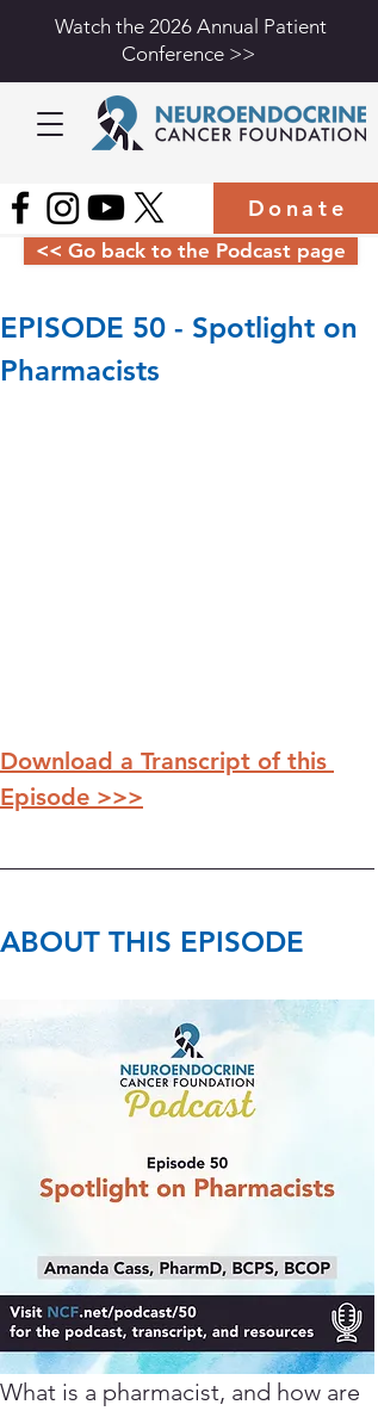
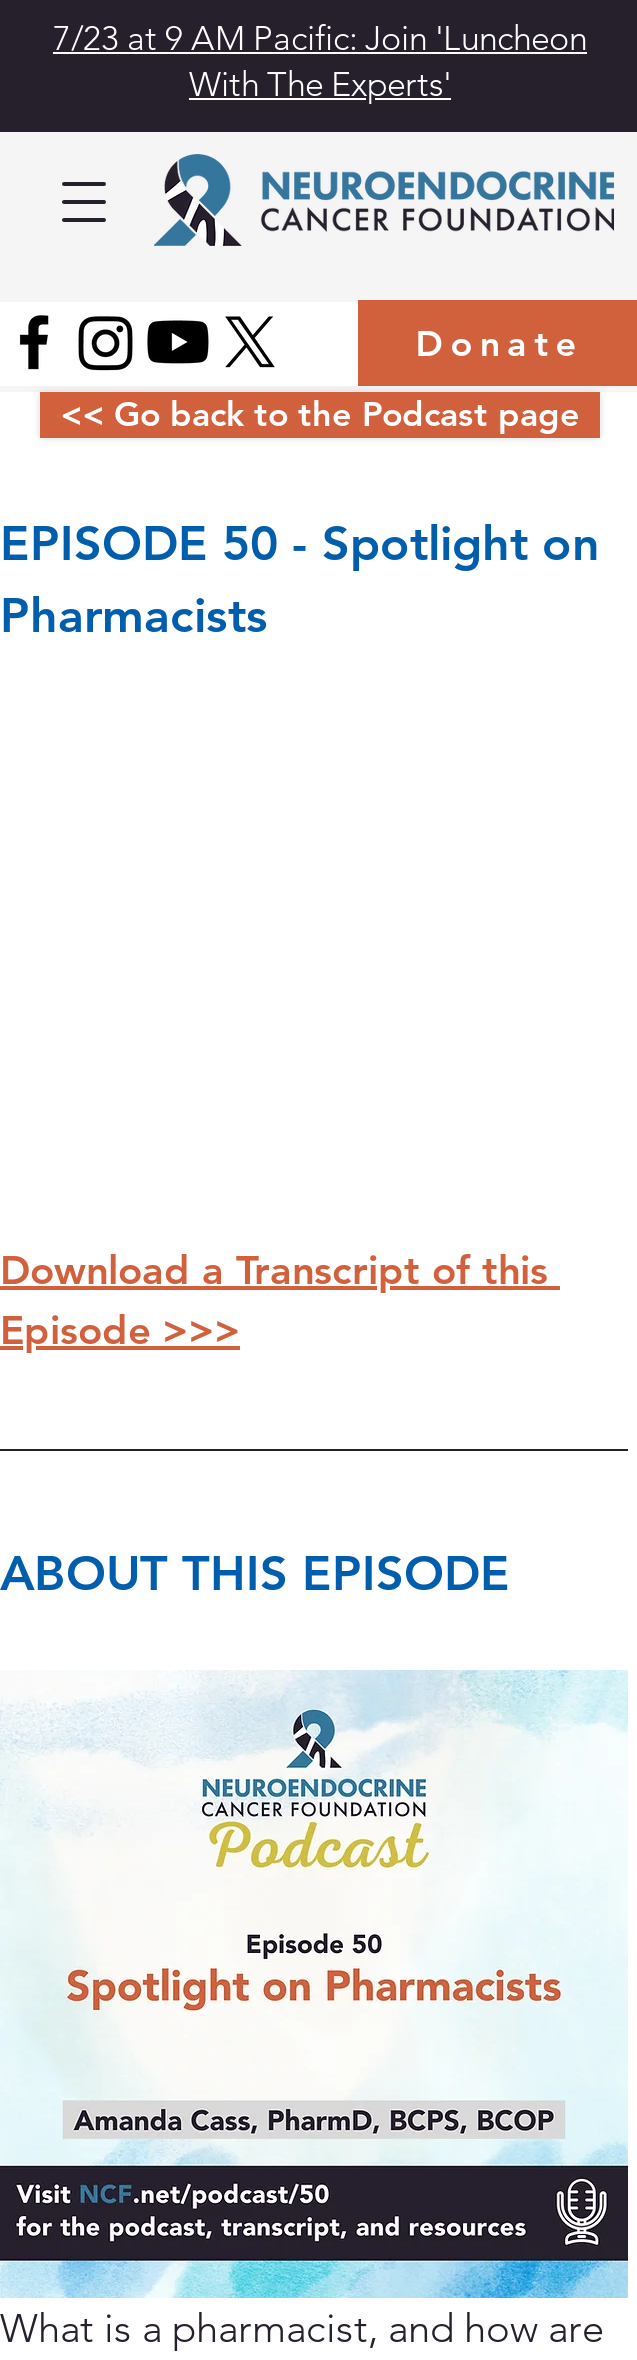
[55,14,327,66] Watch the 2026 Annual Patient | Conference >> -> [53,18,587,104] 7/23 at 9 AM Pacific: Join 'Luncheon | With The Experts'

